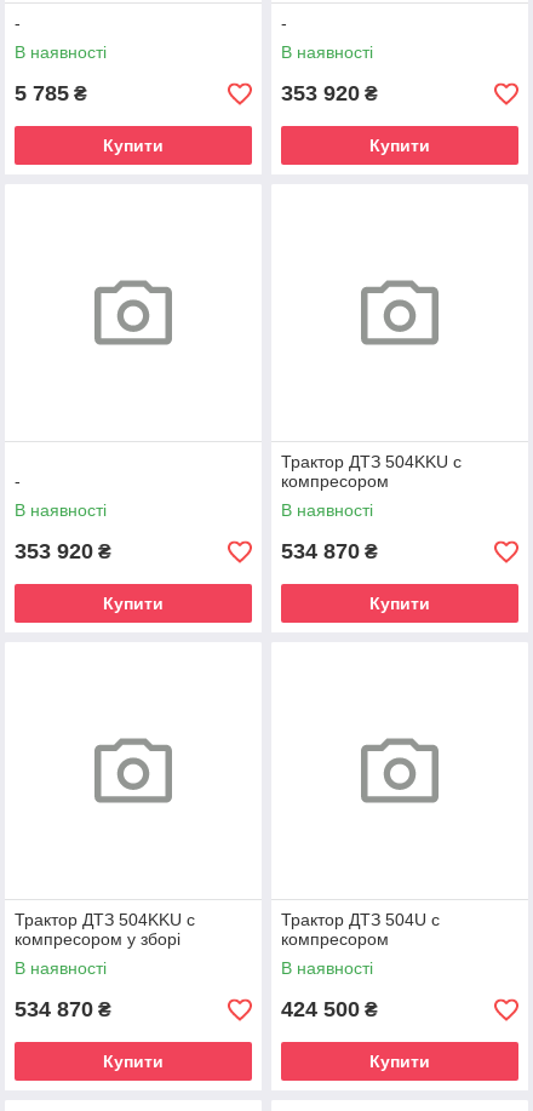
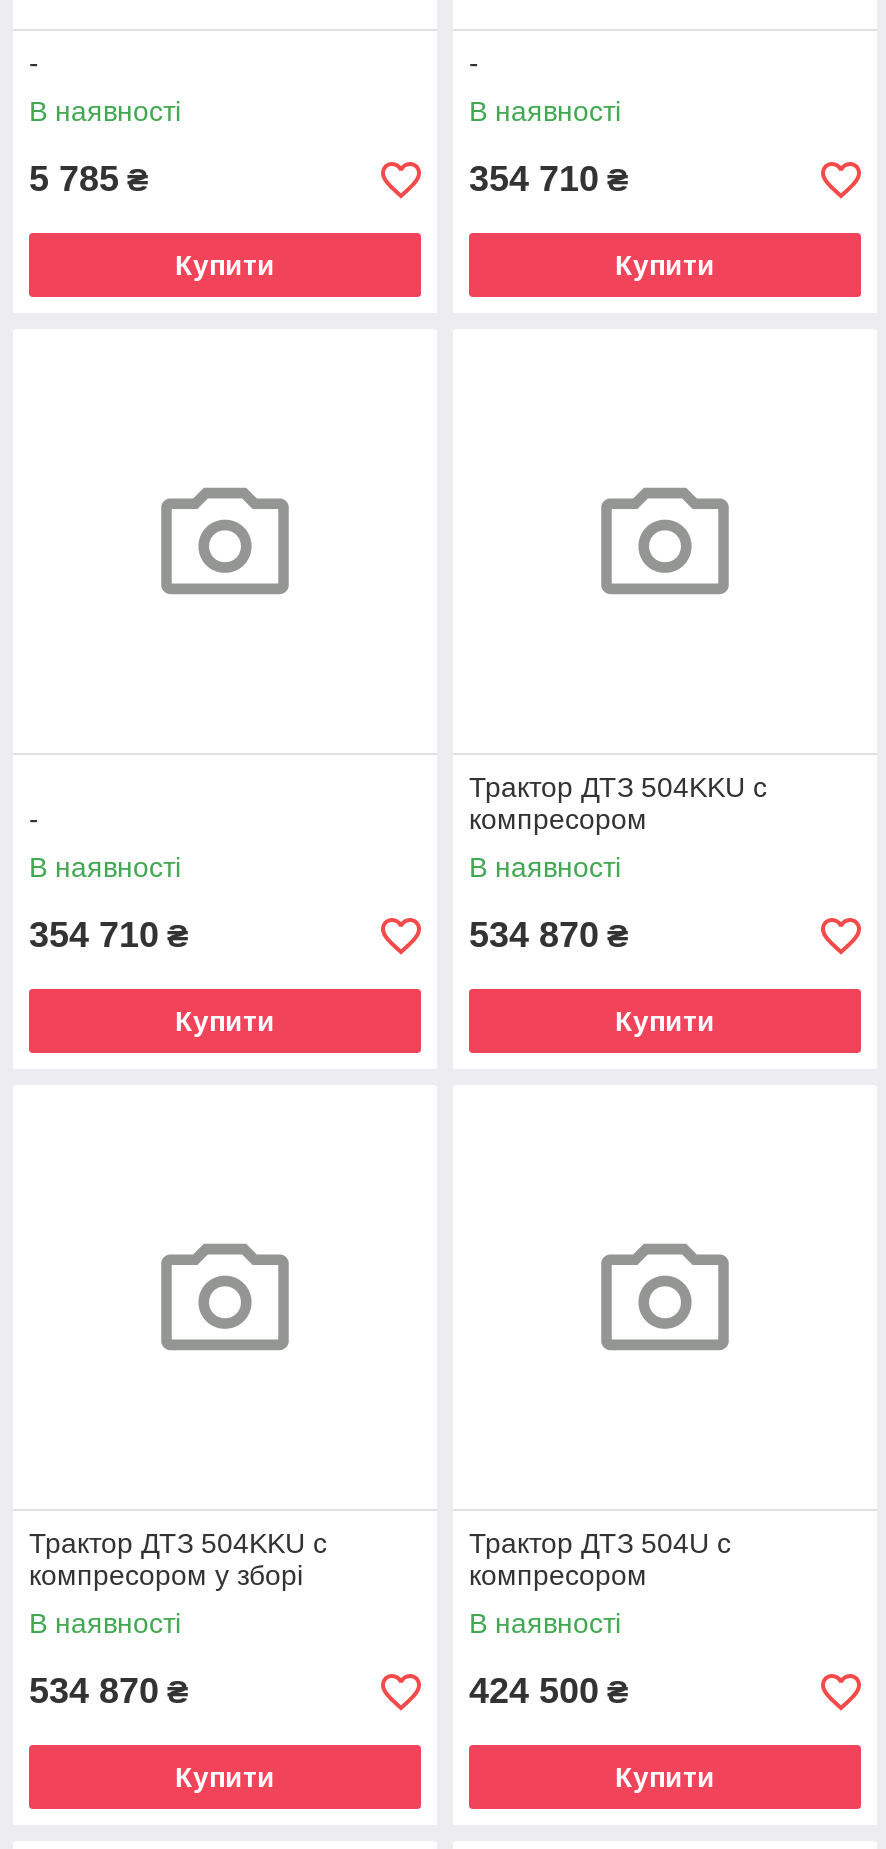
[281,82,378,106] 353 920 ₴ -> [469,160,629,200] 354 710 ₴
[15,540,111,564] 353 920 ₴ -> [29,916,189,956] 354 710 ₴

